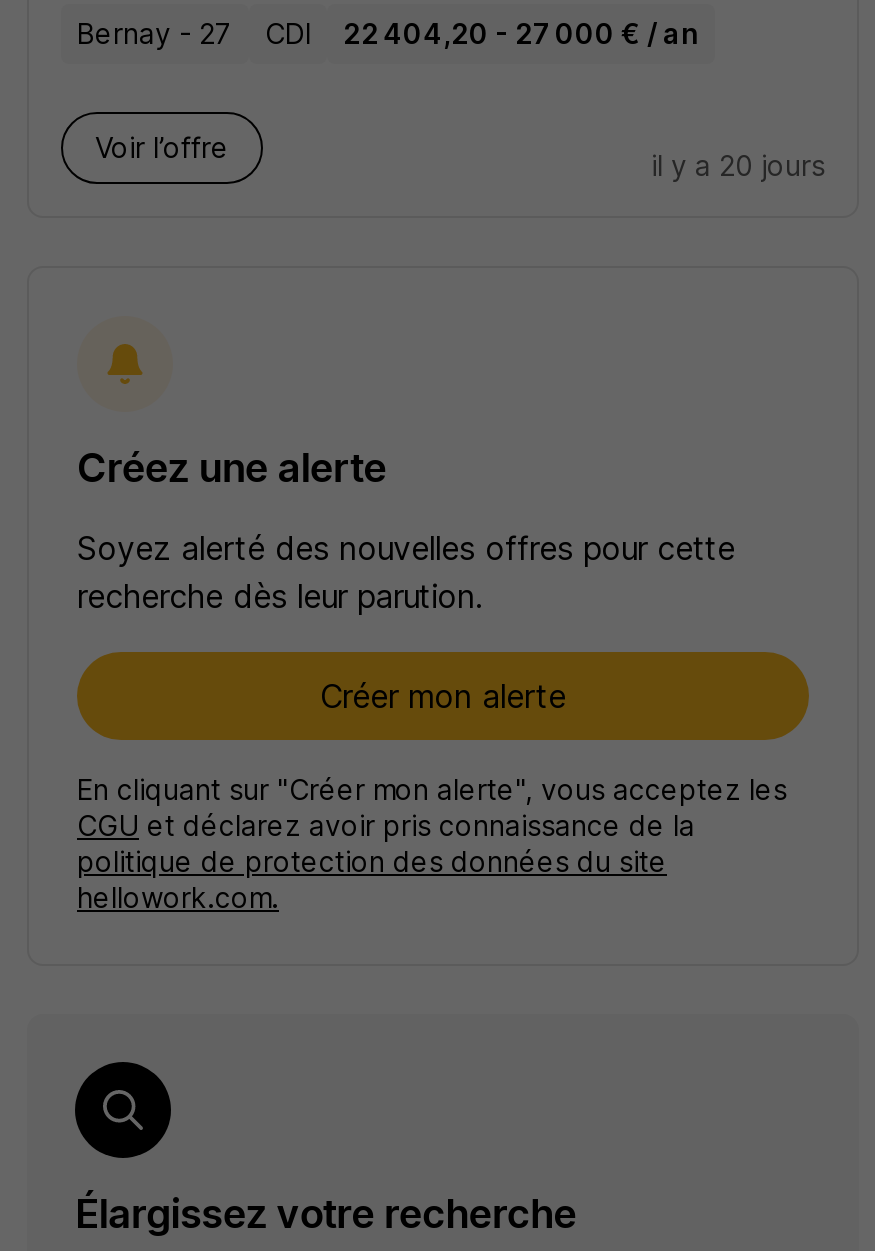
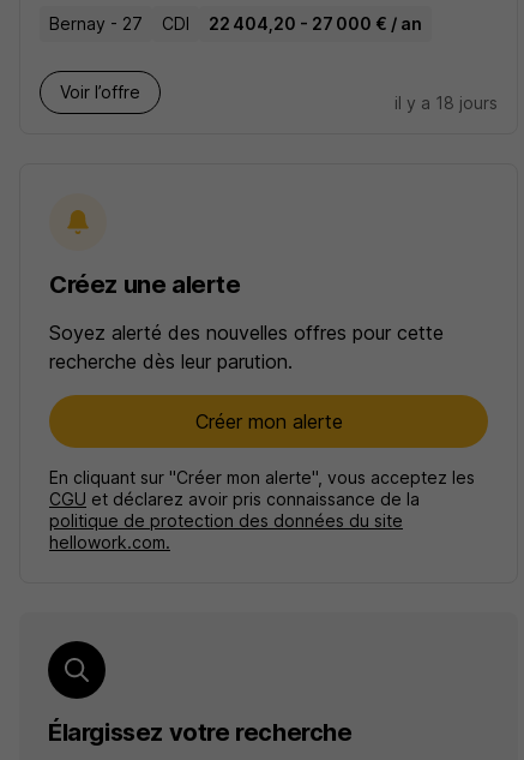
[651,148,825,182] il y a 20 jours -> [394,92,498,113] il y a 18 jours

